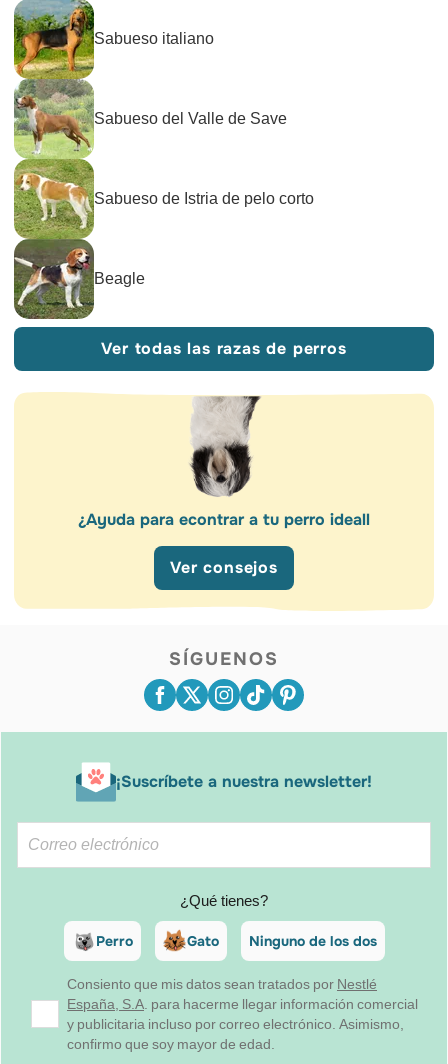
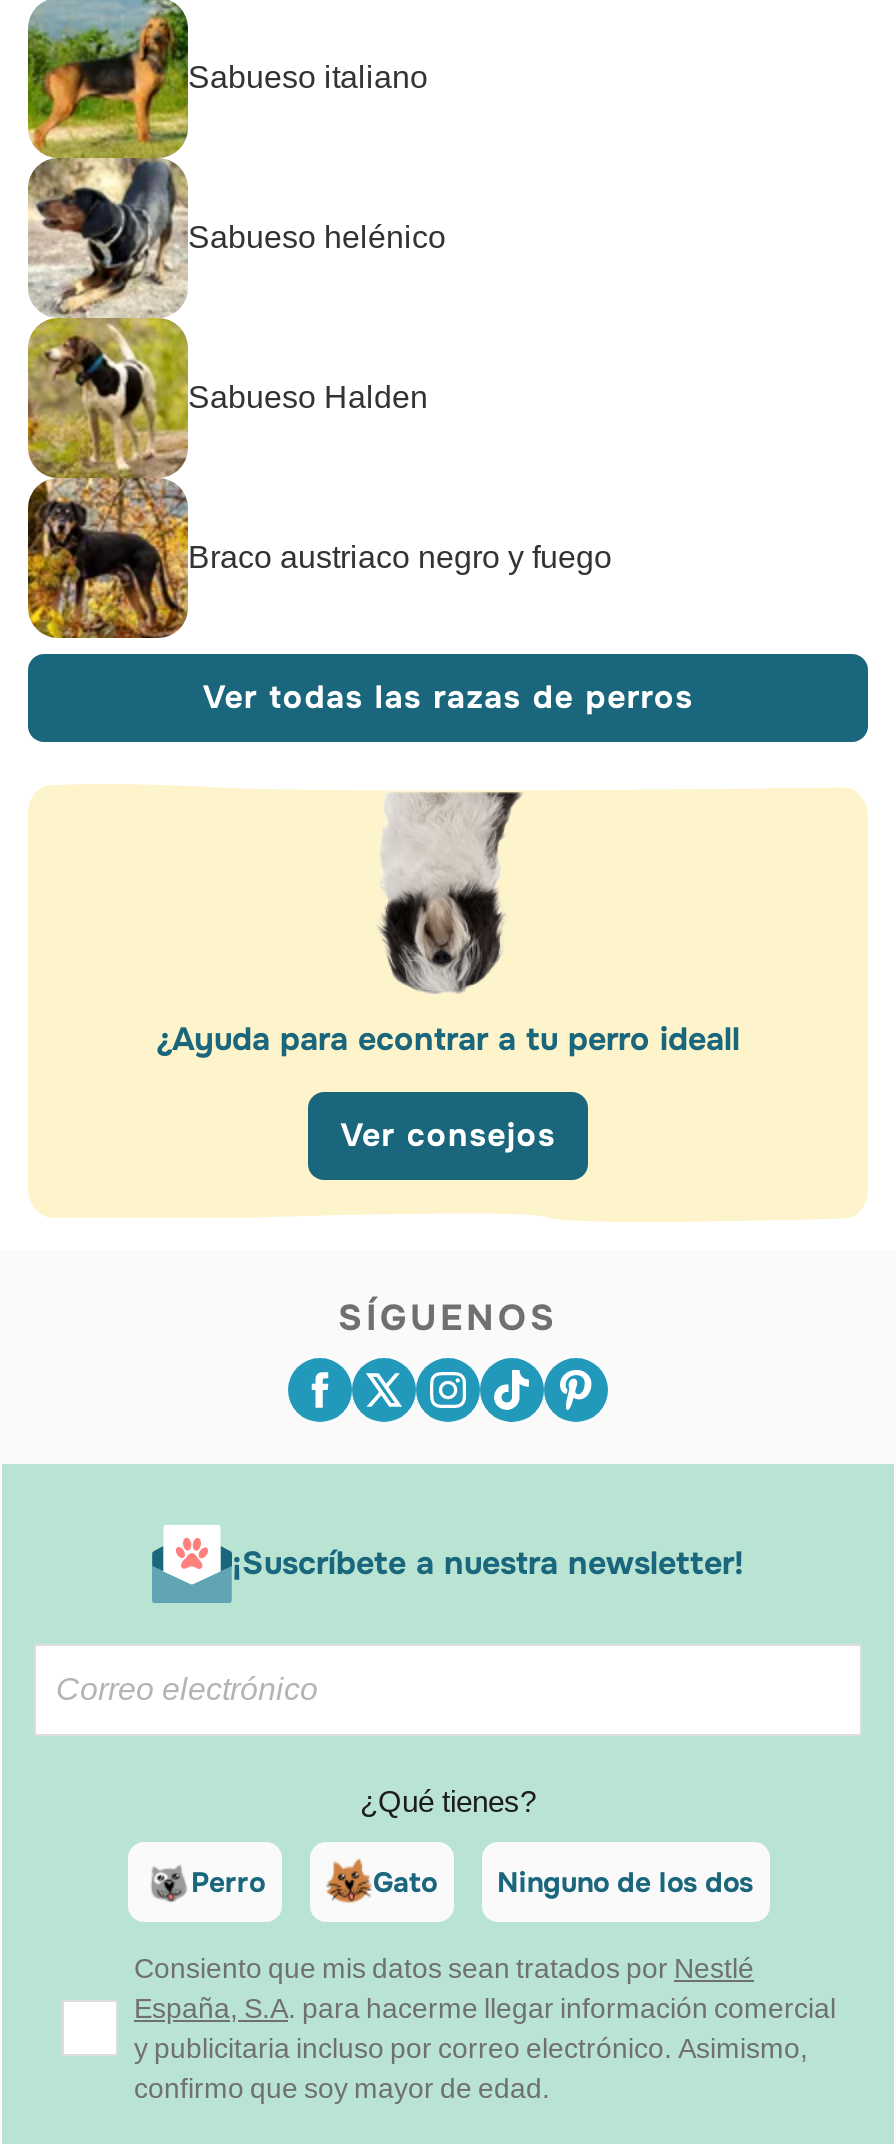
[13,79,287,319] [image] | Sabueso del Valle de Save -> [28,158,446,638] [image] | Sabueso helénico
[94,189,314,208] Sabueso de Istria de pelo corto -> [188,377,428,415] Sabueso Halden
[94,269,145,288] Beagle -> [188,537,612,575] Braco austriaco negro y fuego

